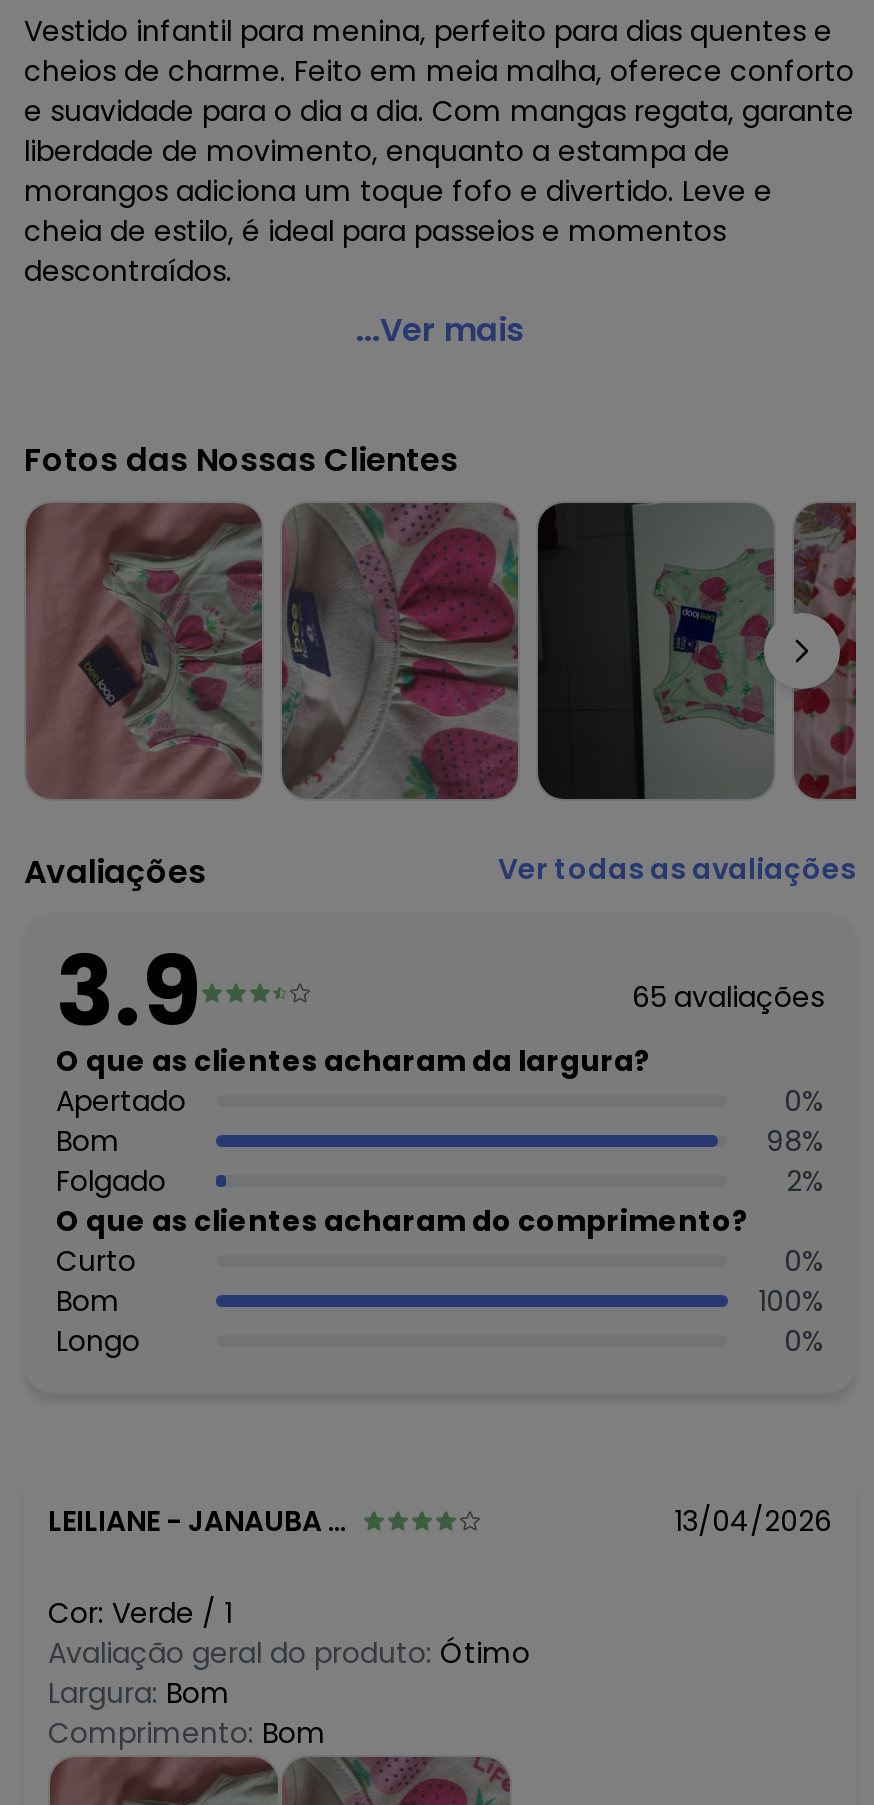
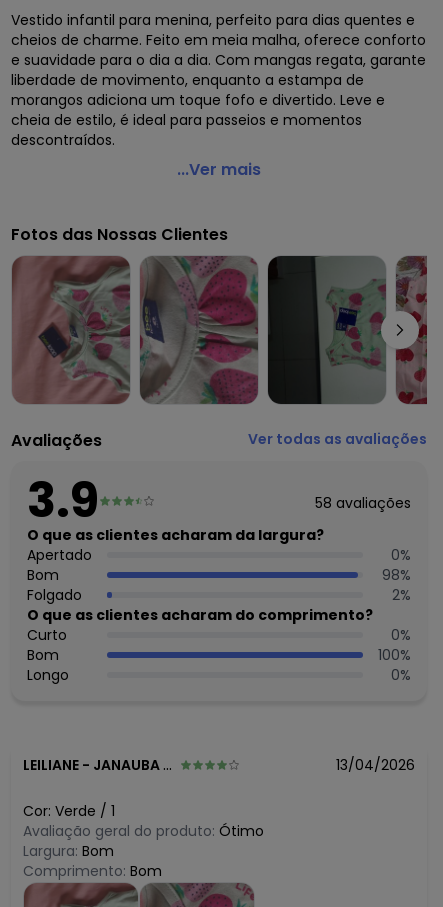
[632,977,824,1017] 65 avaliações -> [315,493,411,513] 58 avaliações

